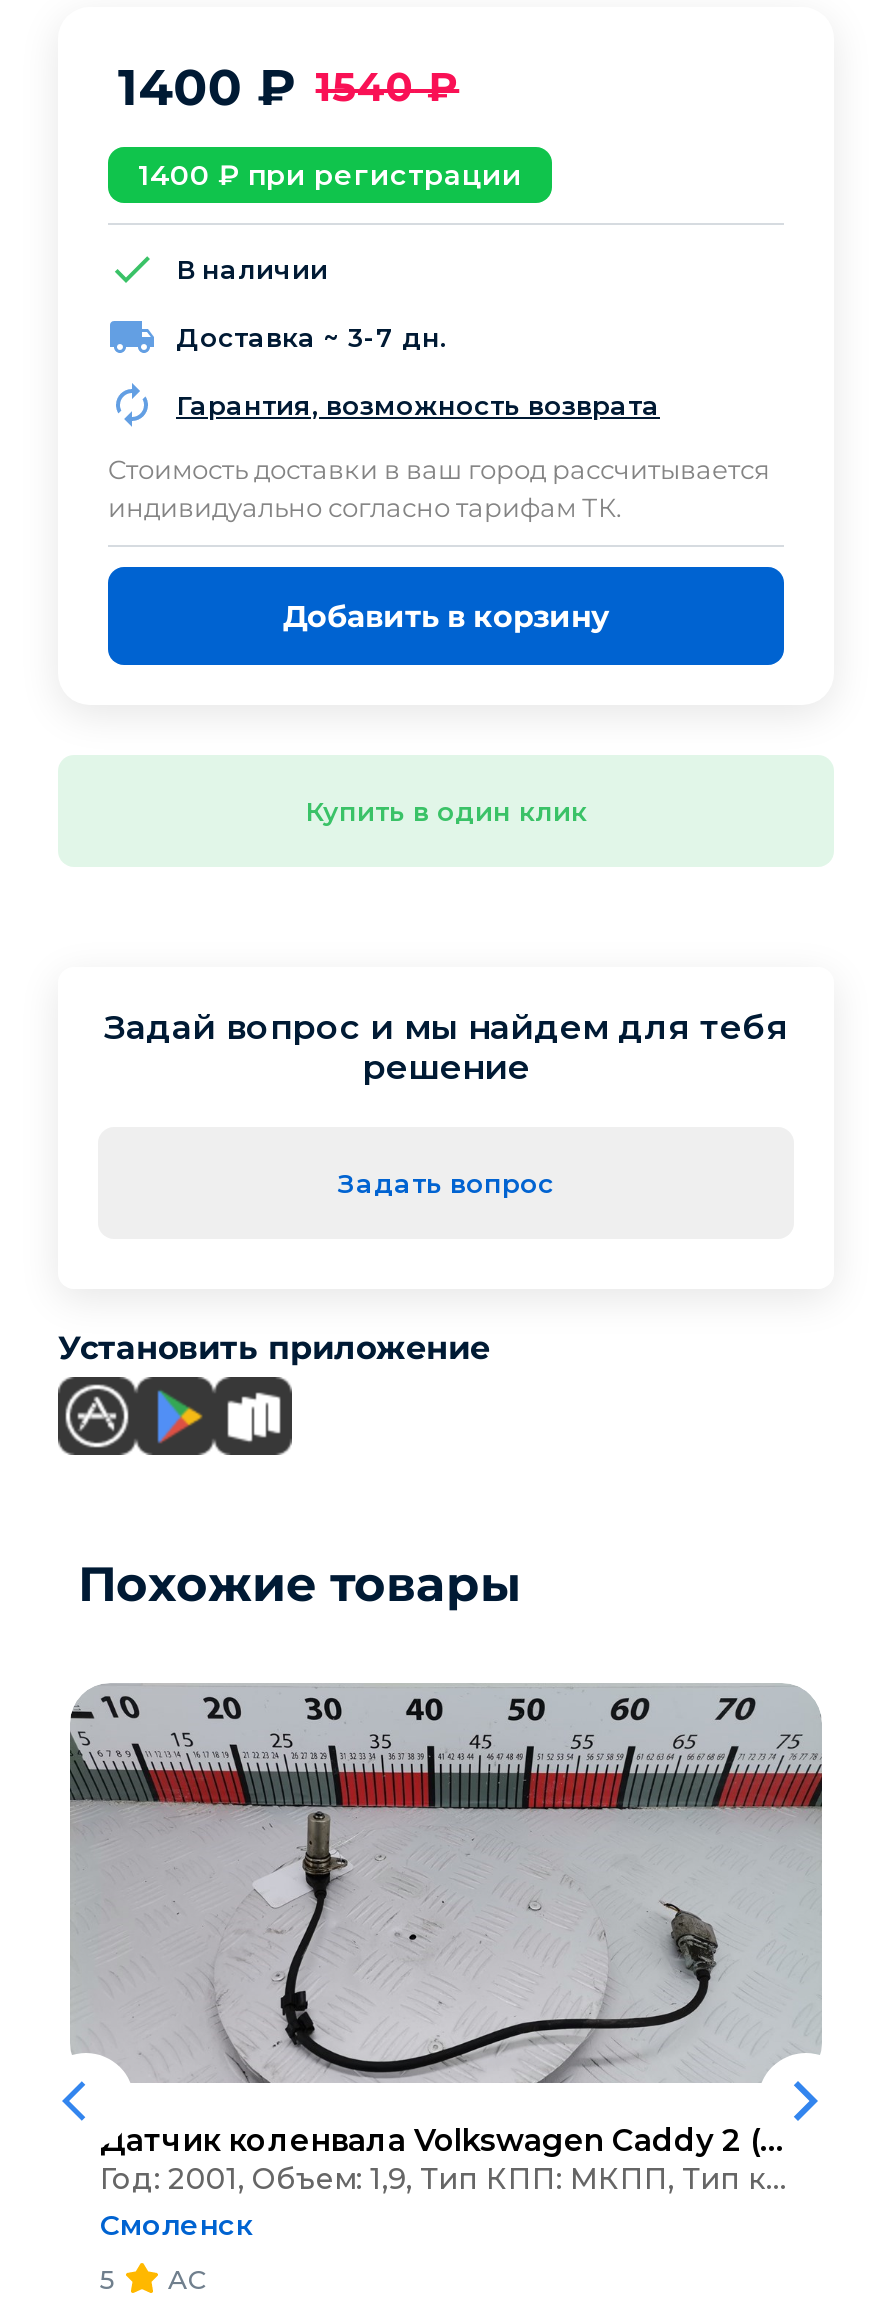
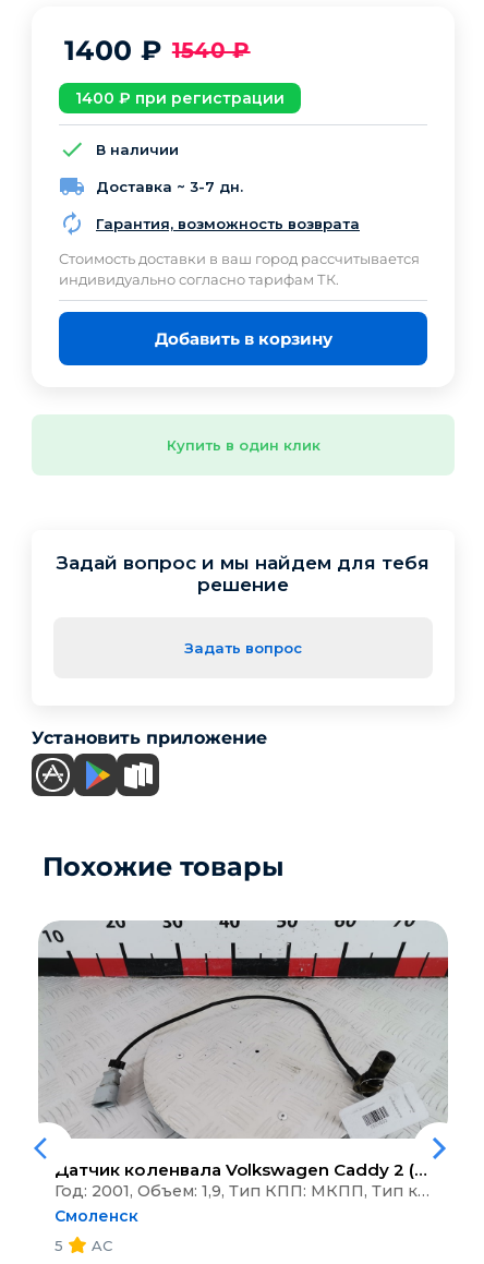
[70,1685,822,2083] [image] -> [38,920,449,1139] [image]

